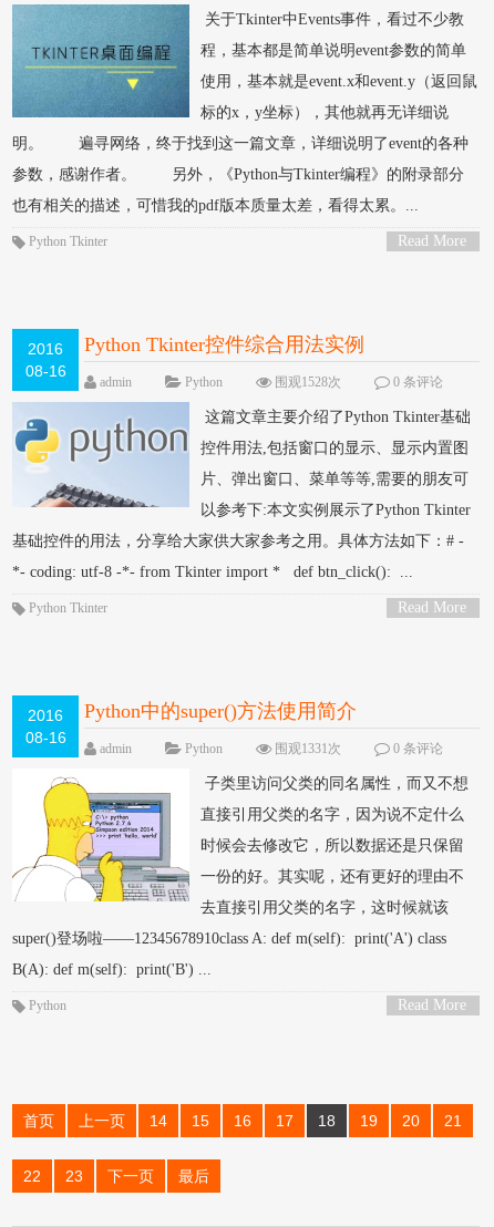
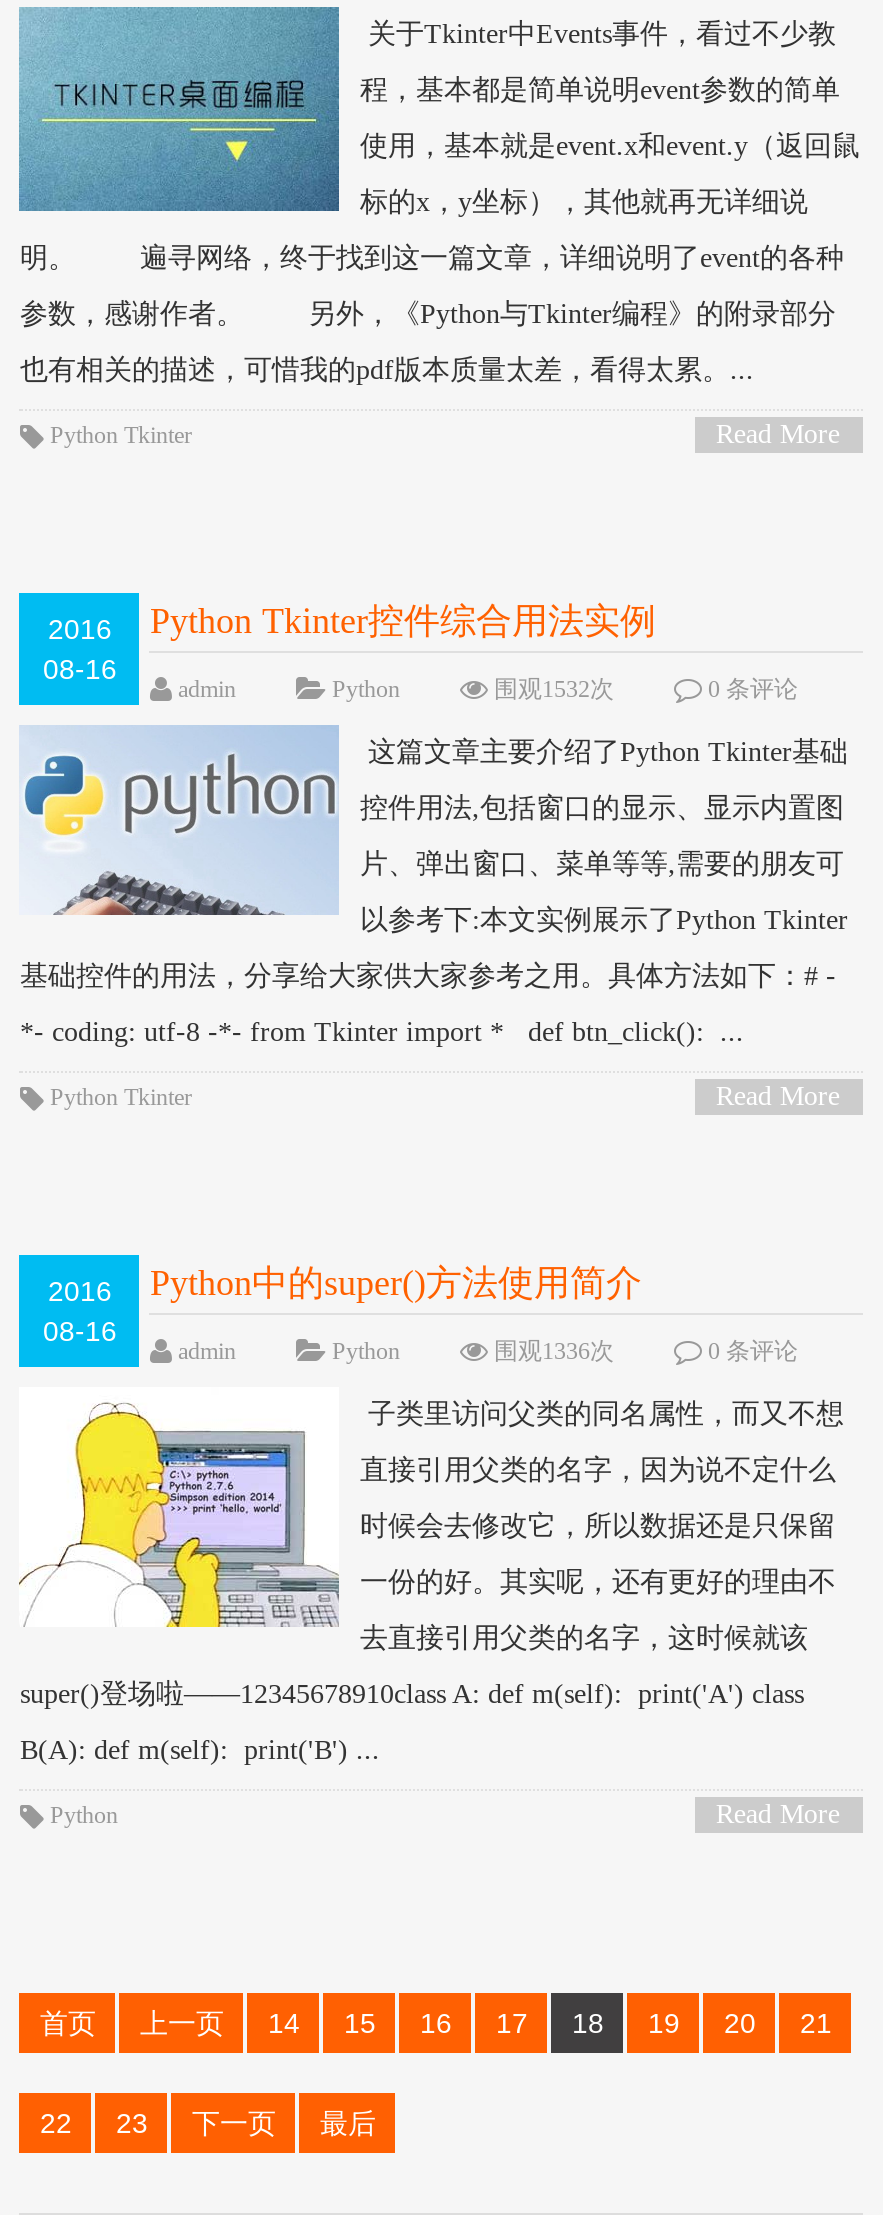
[272,374,342,390] 围观1528次 -> [488,675,614,703] 围观1532次
[272,741,342,756] 围观1331次 -> [488,1337,614,1365] 围观1336次

